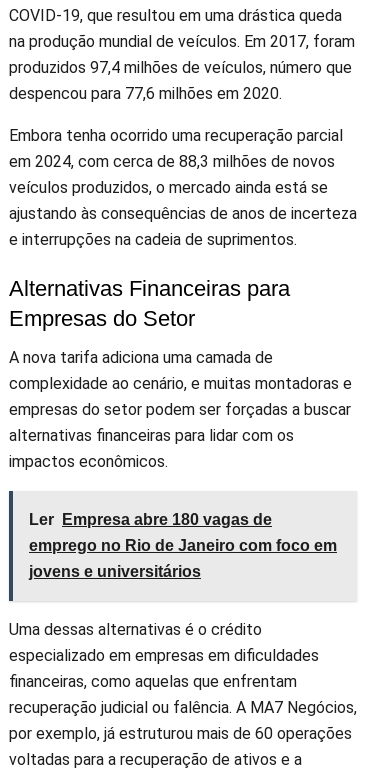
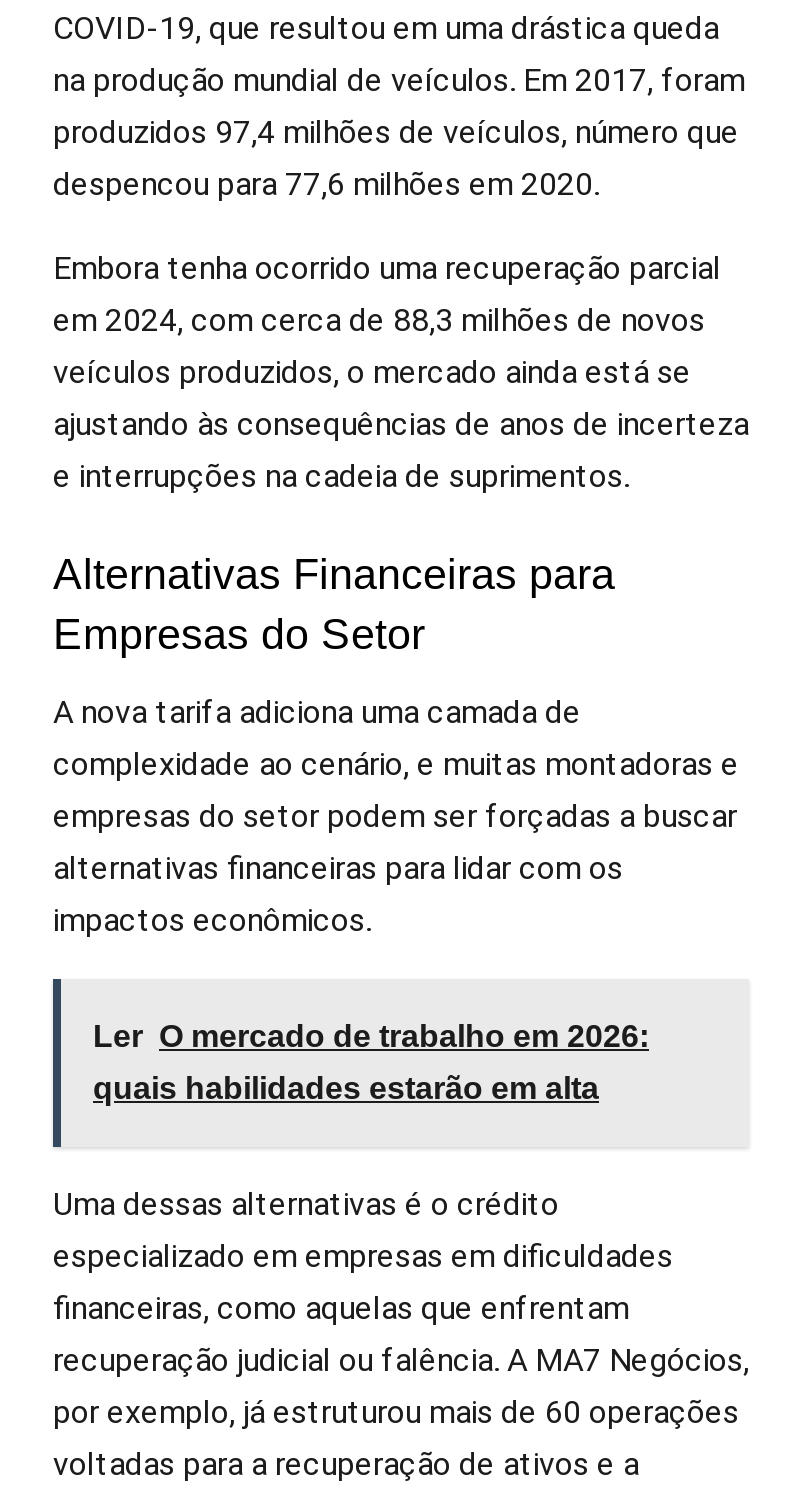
[29,511,337,580] Ler Empresa abre 180 vagas de | emprego no Rio de Janeiro com foco em | jovens e universitários -> [93,1019,649,1105] Ler O mercado de trabalho em 2026: | quais habilidades estarão em alta

